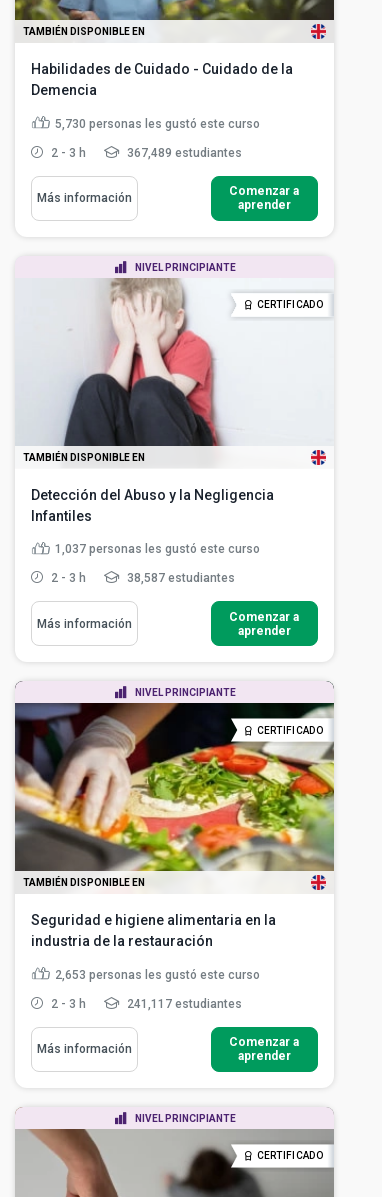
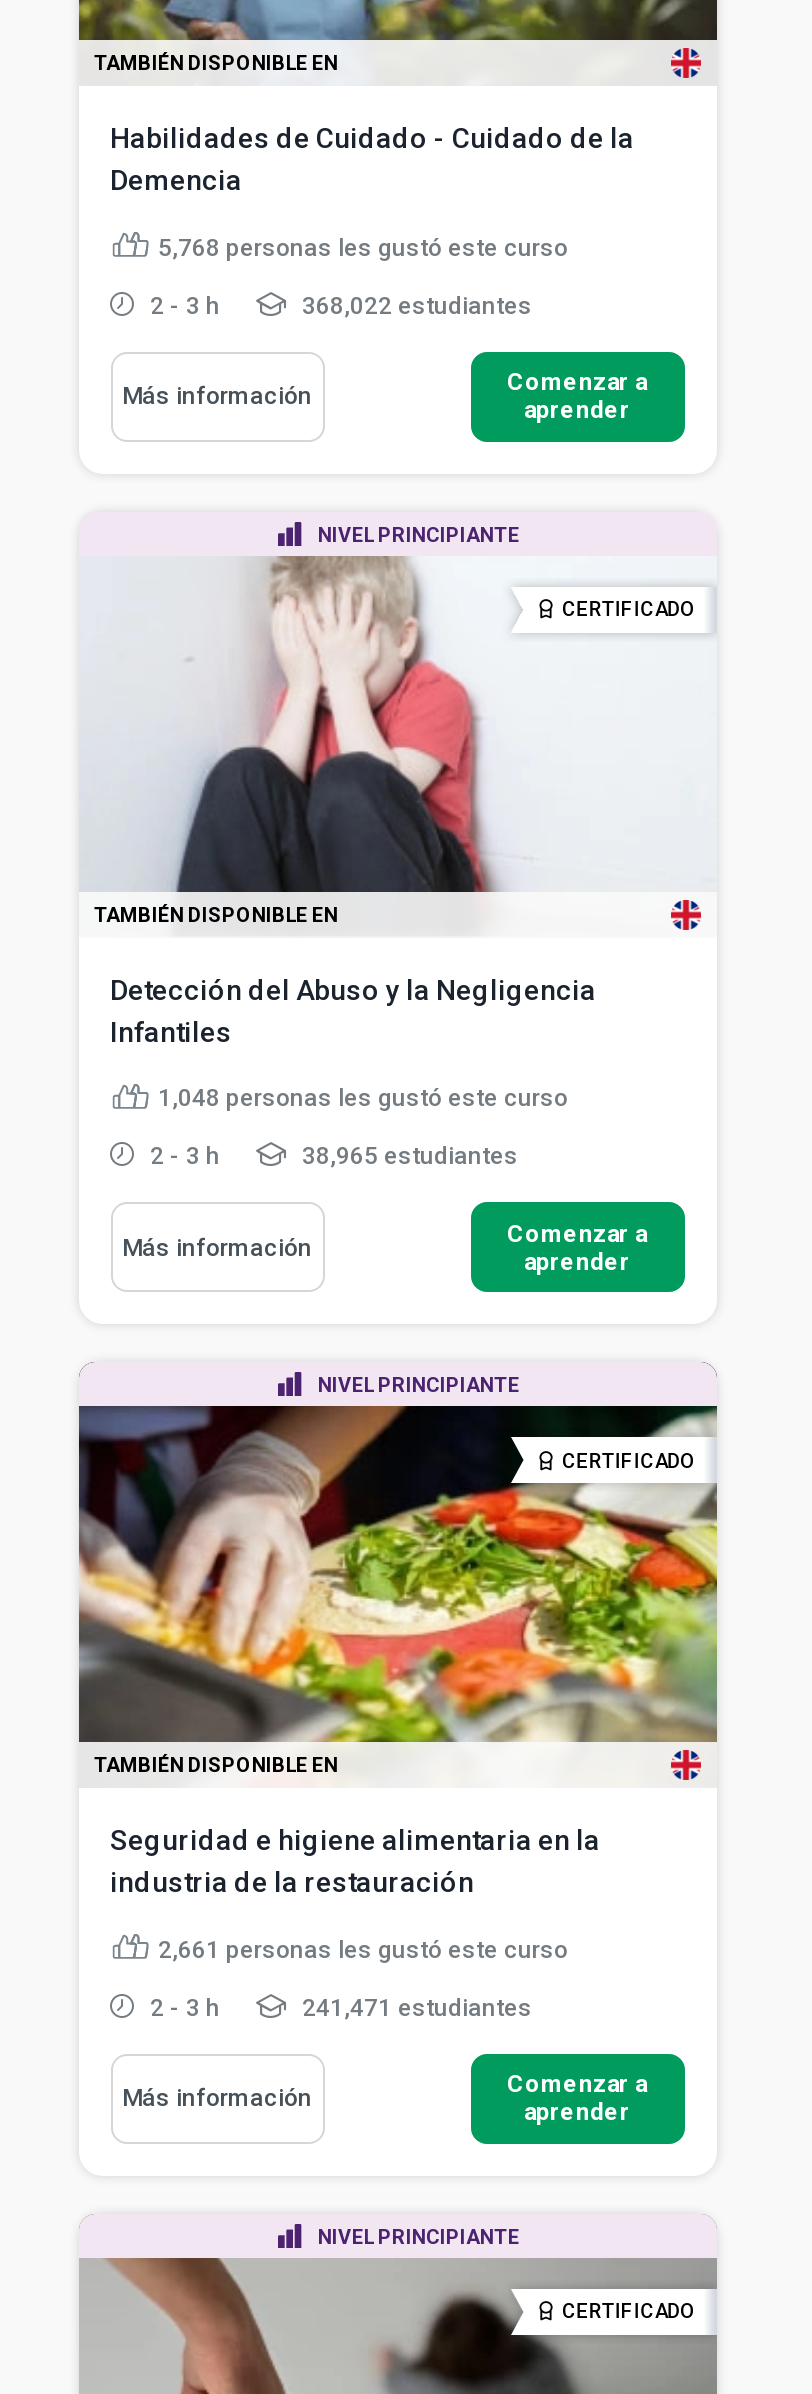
[54,117,259,131] 5,730 personas les gustó este curso -> [158,234,568,262] 5,768 personas les gustó este curso
[123,145,241,159] 367,489 estudiantes -> [296,291,532,319] 368,022 estudiantes
[54,542,259,556] 1,037 personas les gustó este curso -> [158,1084,568,1112] 1,048 personas les gustó este curso
[123,571,234,585] 38,587 estudiantes -> [296,1142,518,1170] 38,965 estudiantes
[54,968,259,982] 2,653 personas les gustó este curso -> [158,1936,568,1964] 2,661 personas les gustó este curso
[123,996,241,1010] 241,117 estudiantes -> [296,1993,532,2021] 241,471 estudiantes

